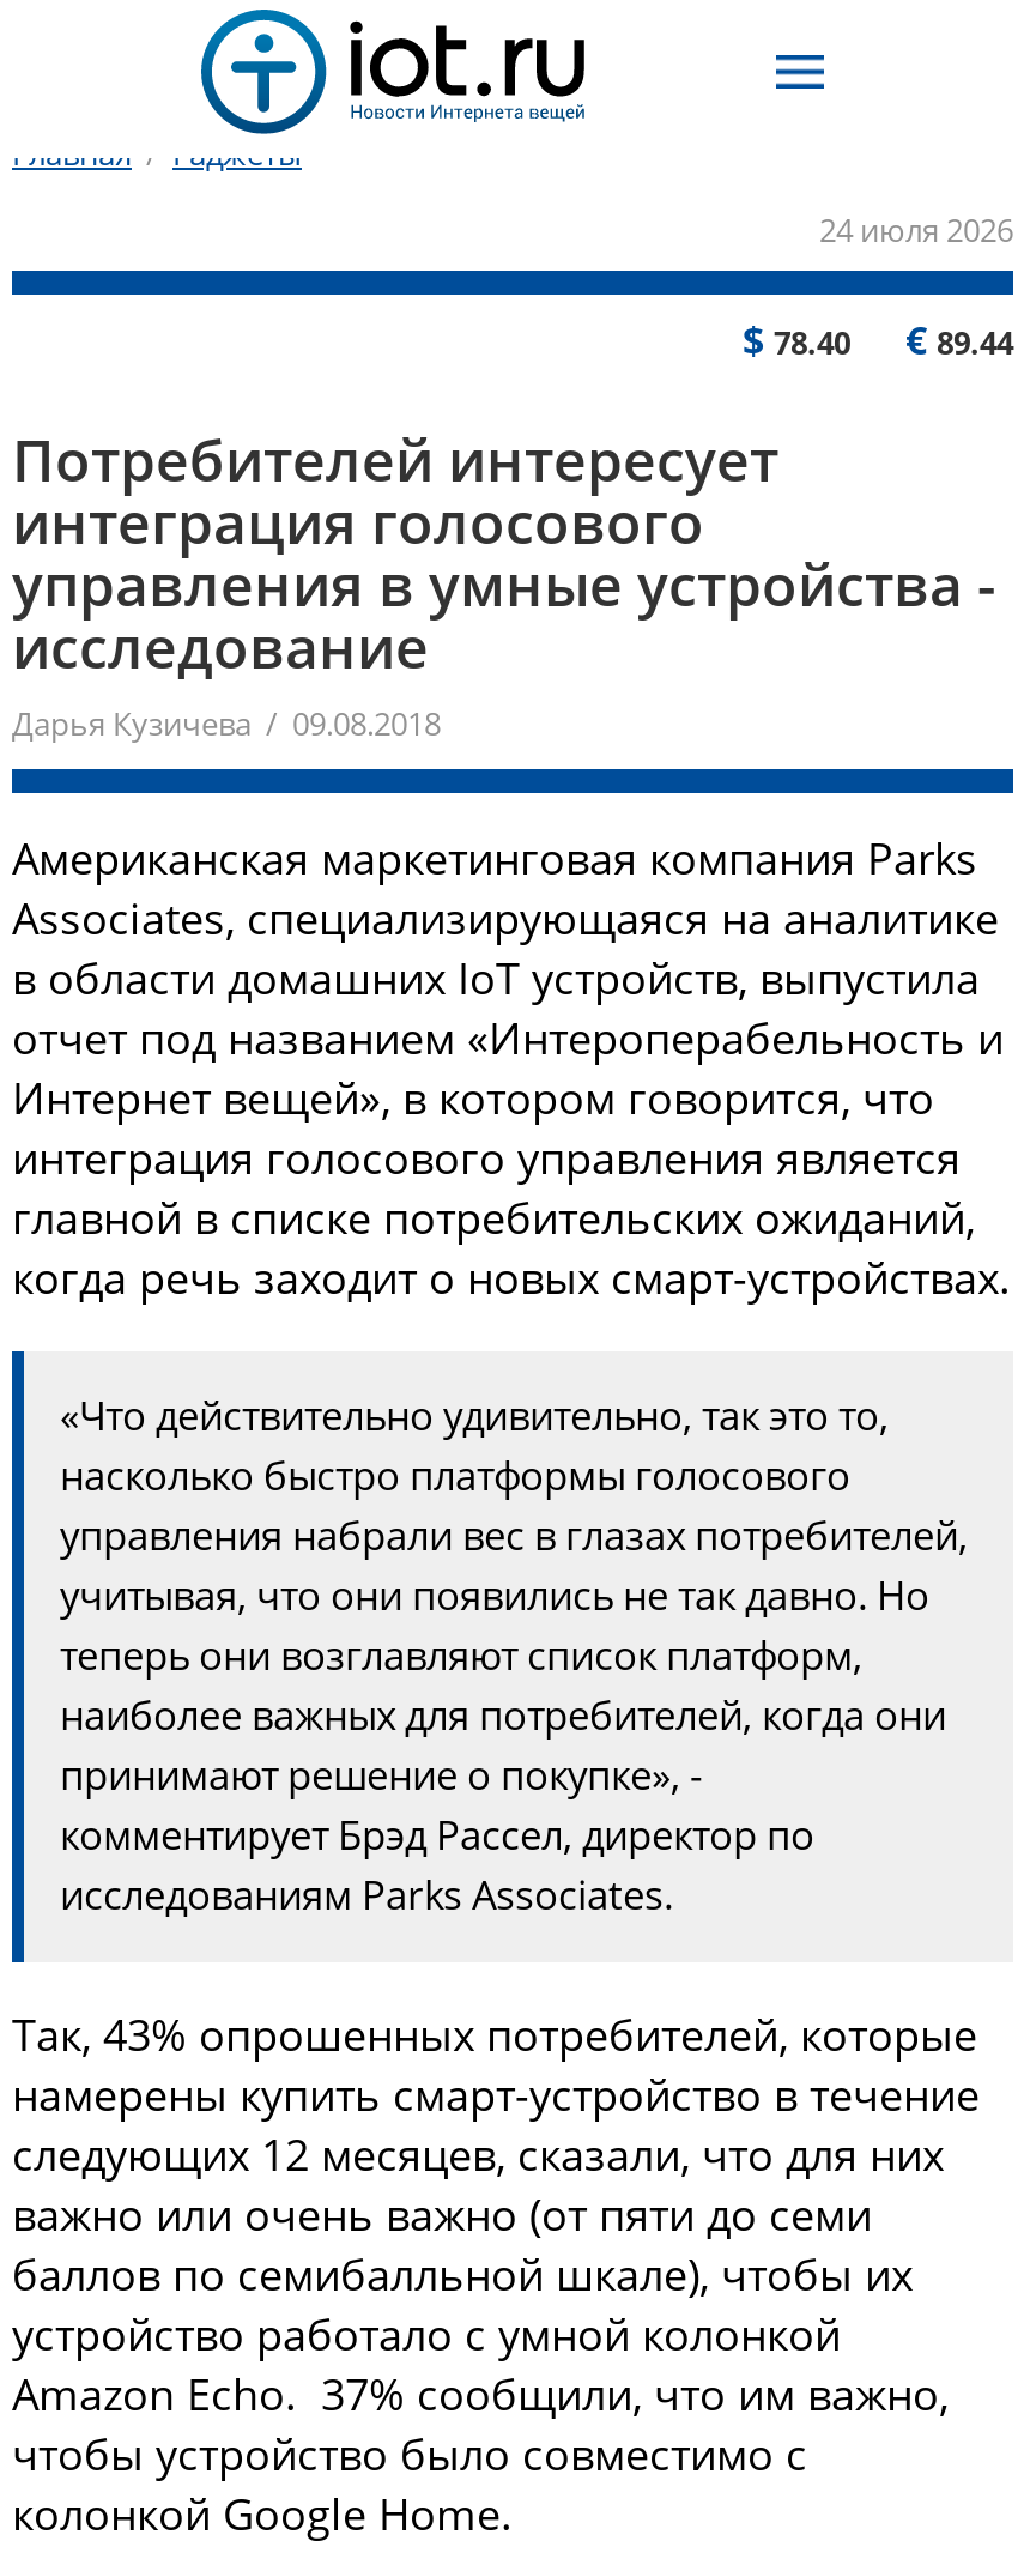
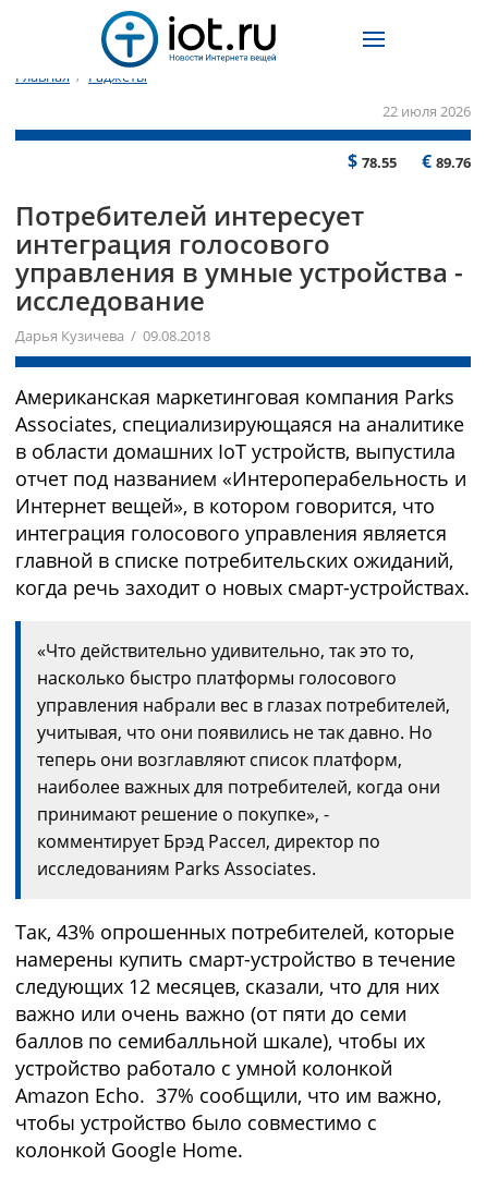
[819,208,1013,252] 24 июля 2026 -> [382,101,471,121] 22 июля 2026
[743,314,850,367] $78.40 -> [348,149,397,173] $78.55
[905,314,1013,367] €89.44 -> [422,149,471,173] €89.76

